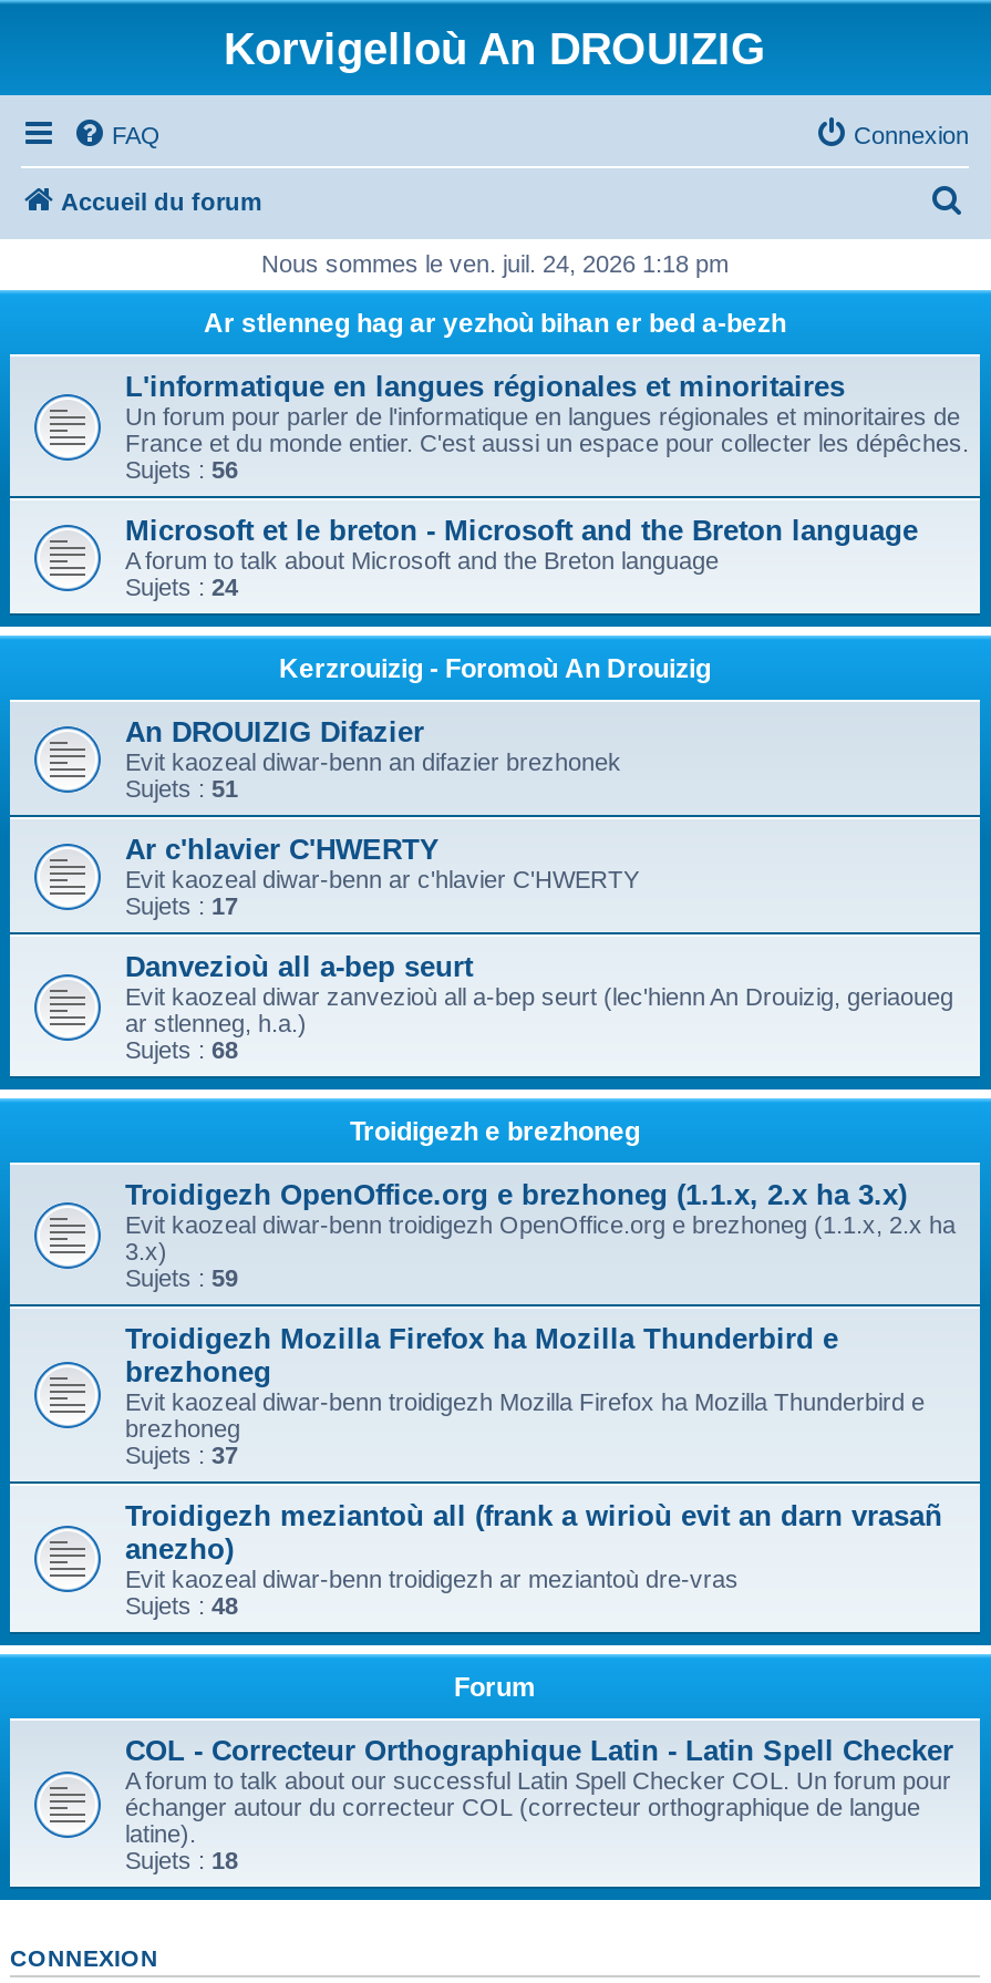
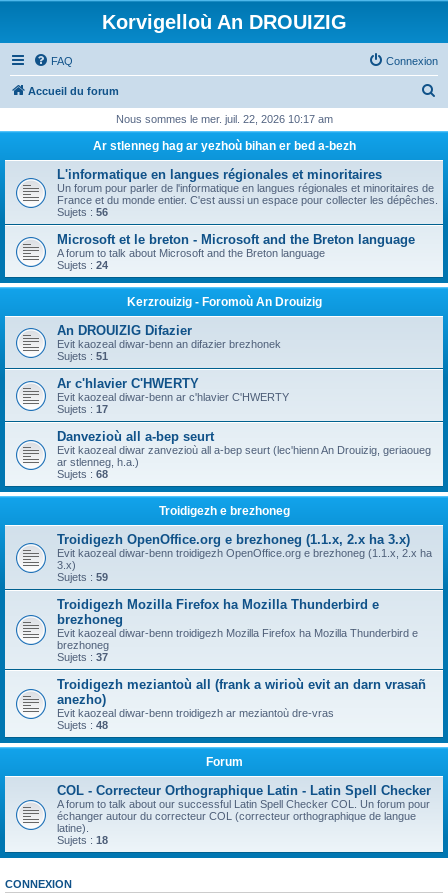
[261,250,729,277] Nous sommes le ven. juil. 24, 2026 1:18 pm -> [115,113,332,125] Nous sommes le mer. juil. 22, 2026 10:17 am

